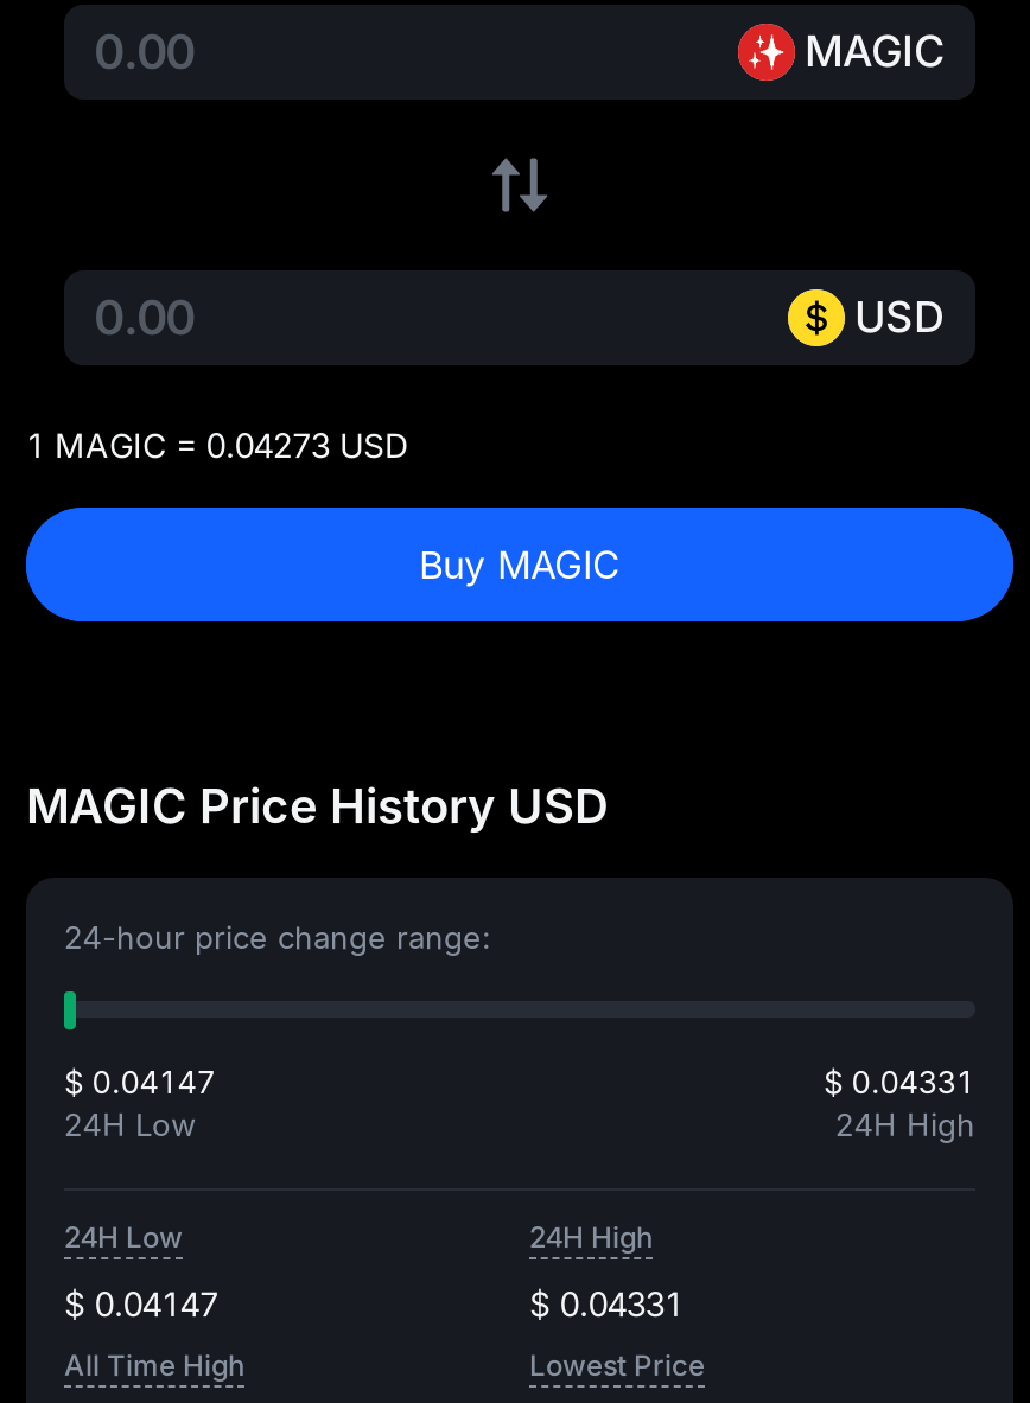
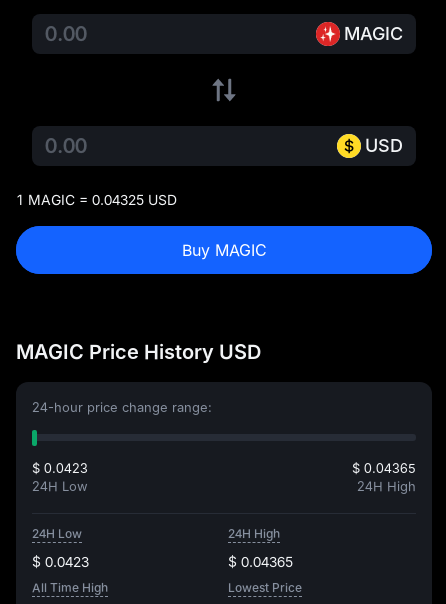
[26,425,408,465] 1 MAGIC = 0.04273 USD -> [16,191,177,208] 1 MAGIC = 0.04325 USD
[64,1063,216,1101] $ 0.04147 -> [32,460,88,476] $ 0.0423
[824,1063,975,1101] $ 0.04331 -> [352,460,416,476] $ 0.04365
[64,1283,218,1324] $ 0.04147 -> [32,553,89,570] $ 0.0423
[529,1283,684,1324] $ 0.04331 -> [228,553,293,570] $ 0.04365

